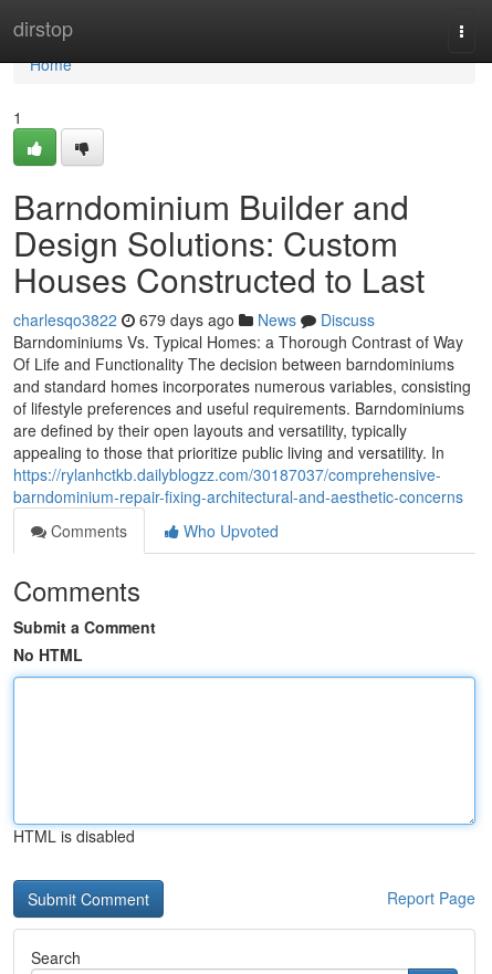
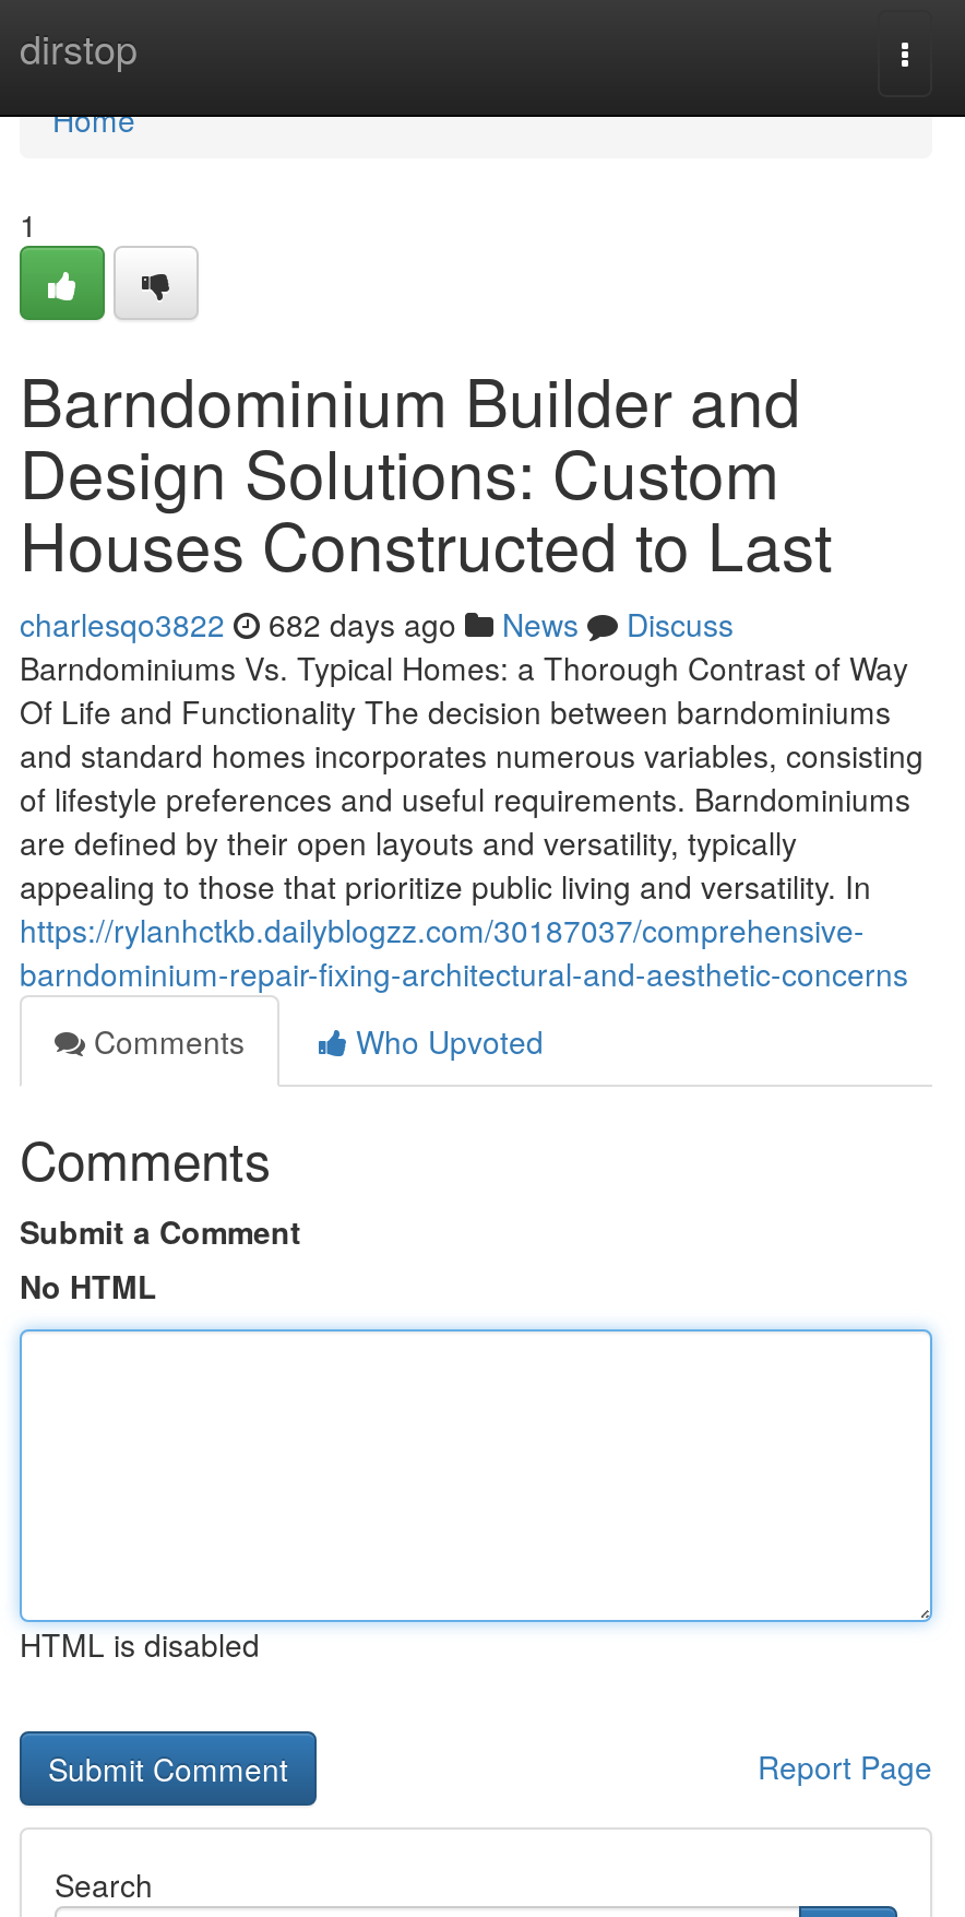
[13,308,375,331] charlesqo3822 679 days ago News Discuss -> [20,602,734,646] charlesqo3822 682 days ago News Discuss

